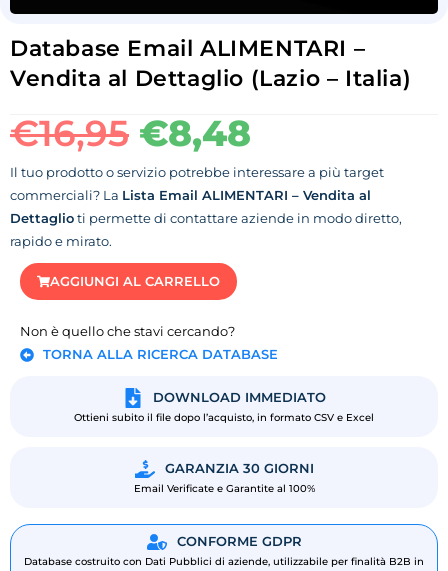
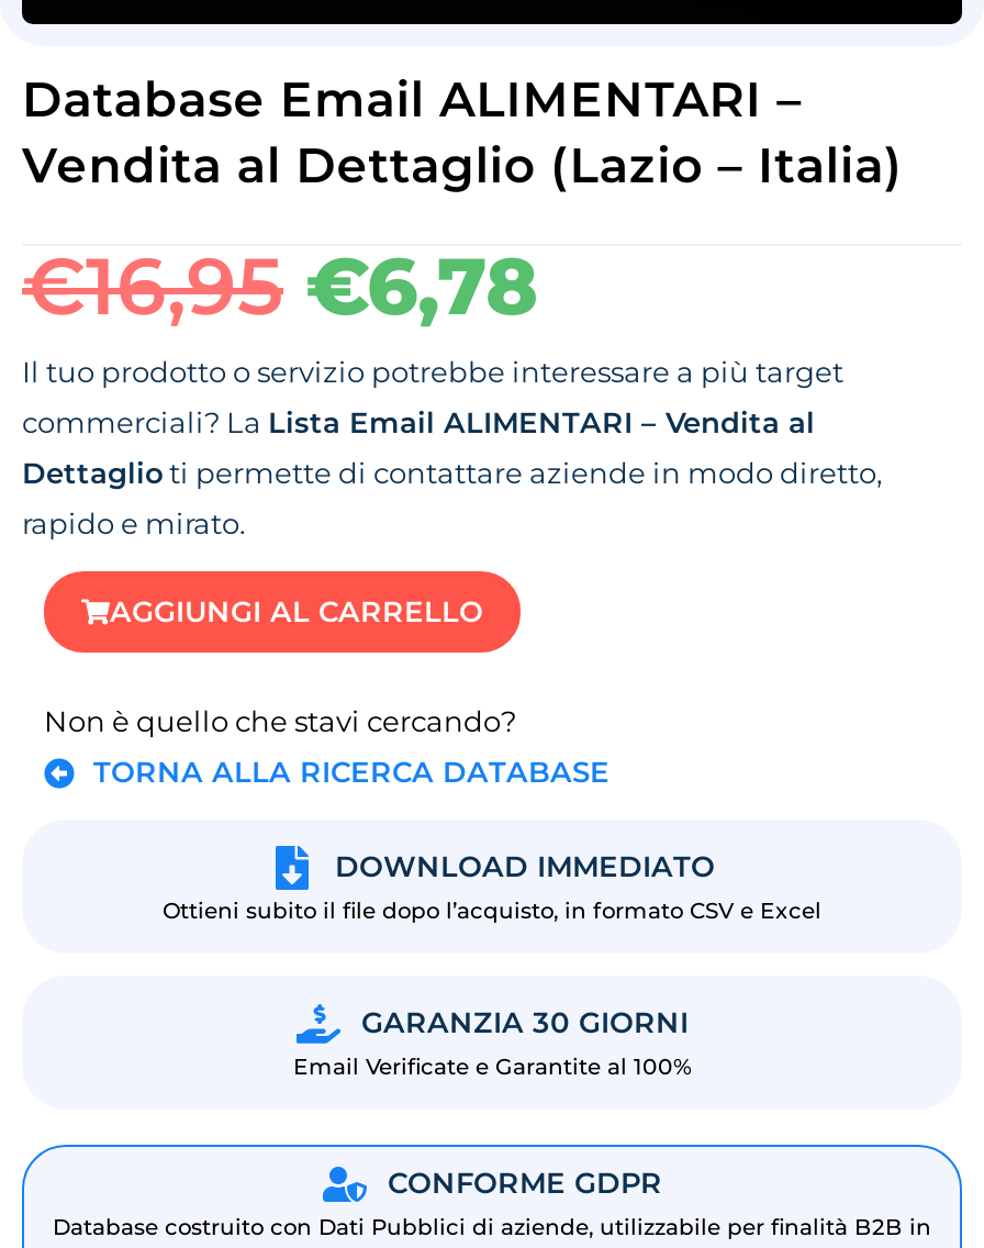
[10,111,251,155] €16,95 €8,48 -> [22,237,538,334] €16,95 €6,78

